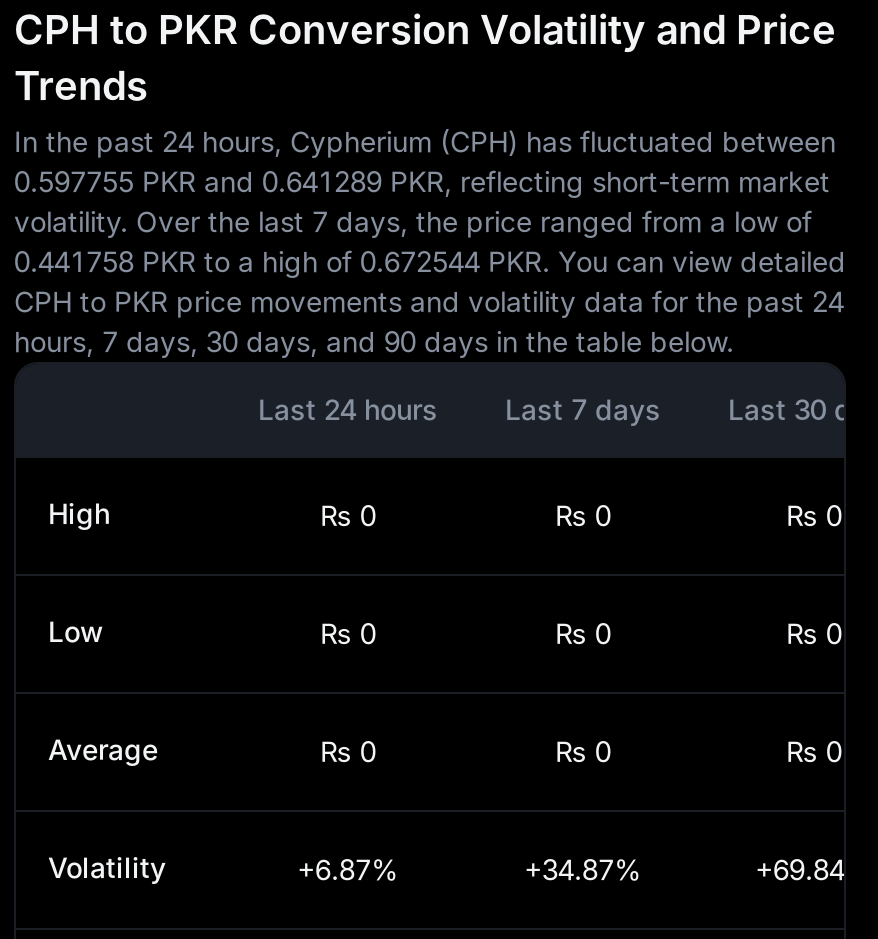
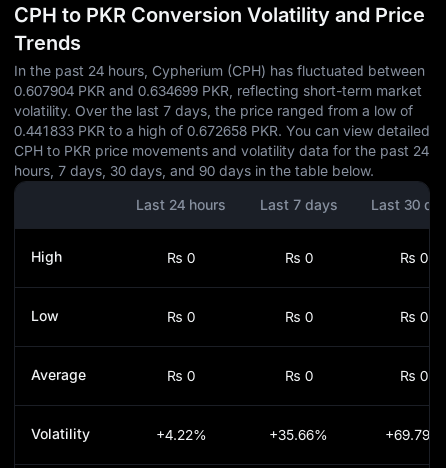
[14,165,830,199] 0.597755 PKR and 0.641289 PKR, reflecting short-term market -> [14,82,422,99] 0.607904 PKR and 0.634699 PKR, reflecting short-term market
[14,245,846,279] 0.441758 PKR to a high of 0.672544 PKR. You can view detailed -> [14,122,430,139] 0.441833 PKR to a high of 0.672658 PKR. You can view detailed
[297,853,399,887] +6.87% -> [155,426,206,443] +4.22%
[524,853,642,887] +34.87% -> [269,426,328,443] +35.66%
[755,853,873,887] +69.84% -> [384,426,443,443] +69.79%

